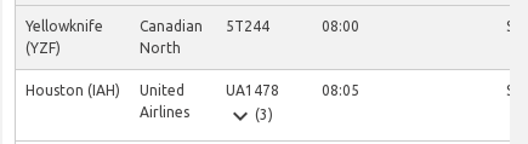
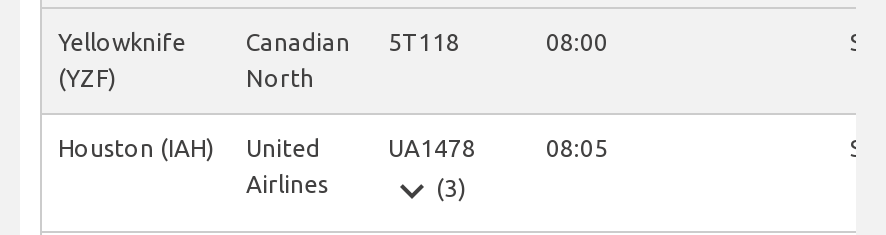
[140,18,269,34] Canadian 5T244 -> [246,29,460,55] Canadian 5T118

